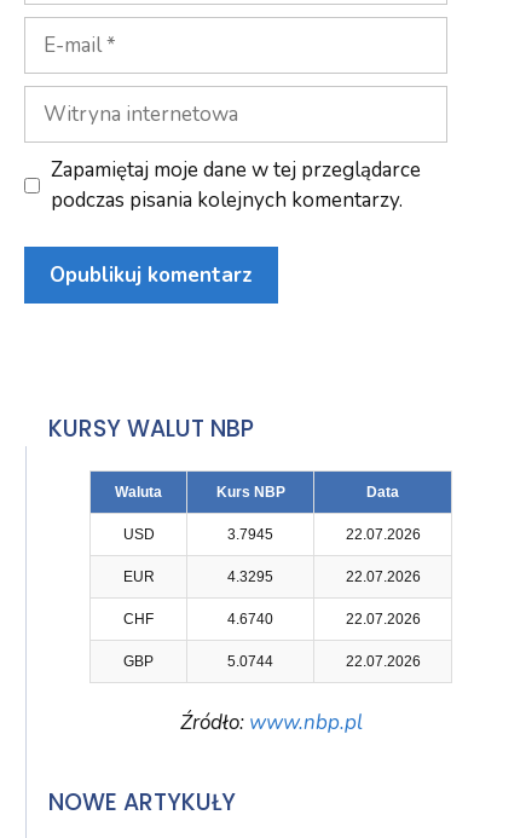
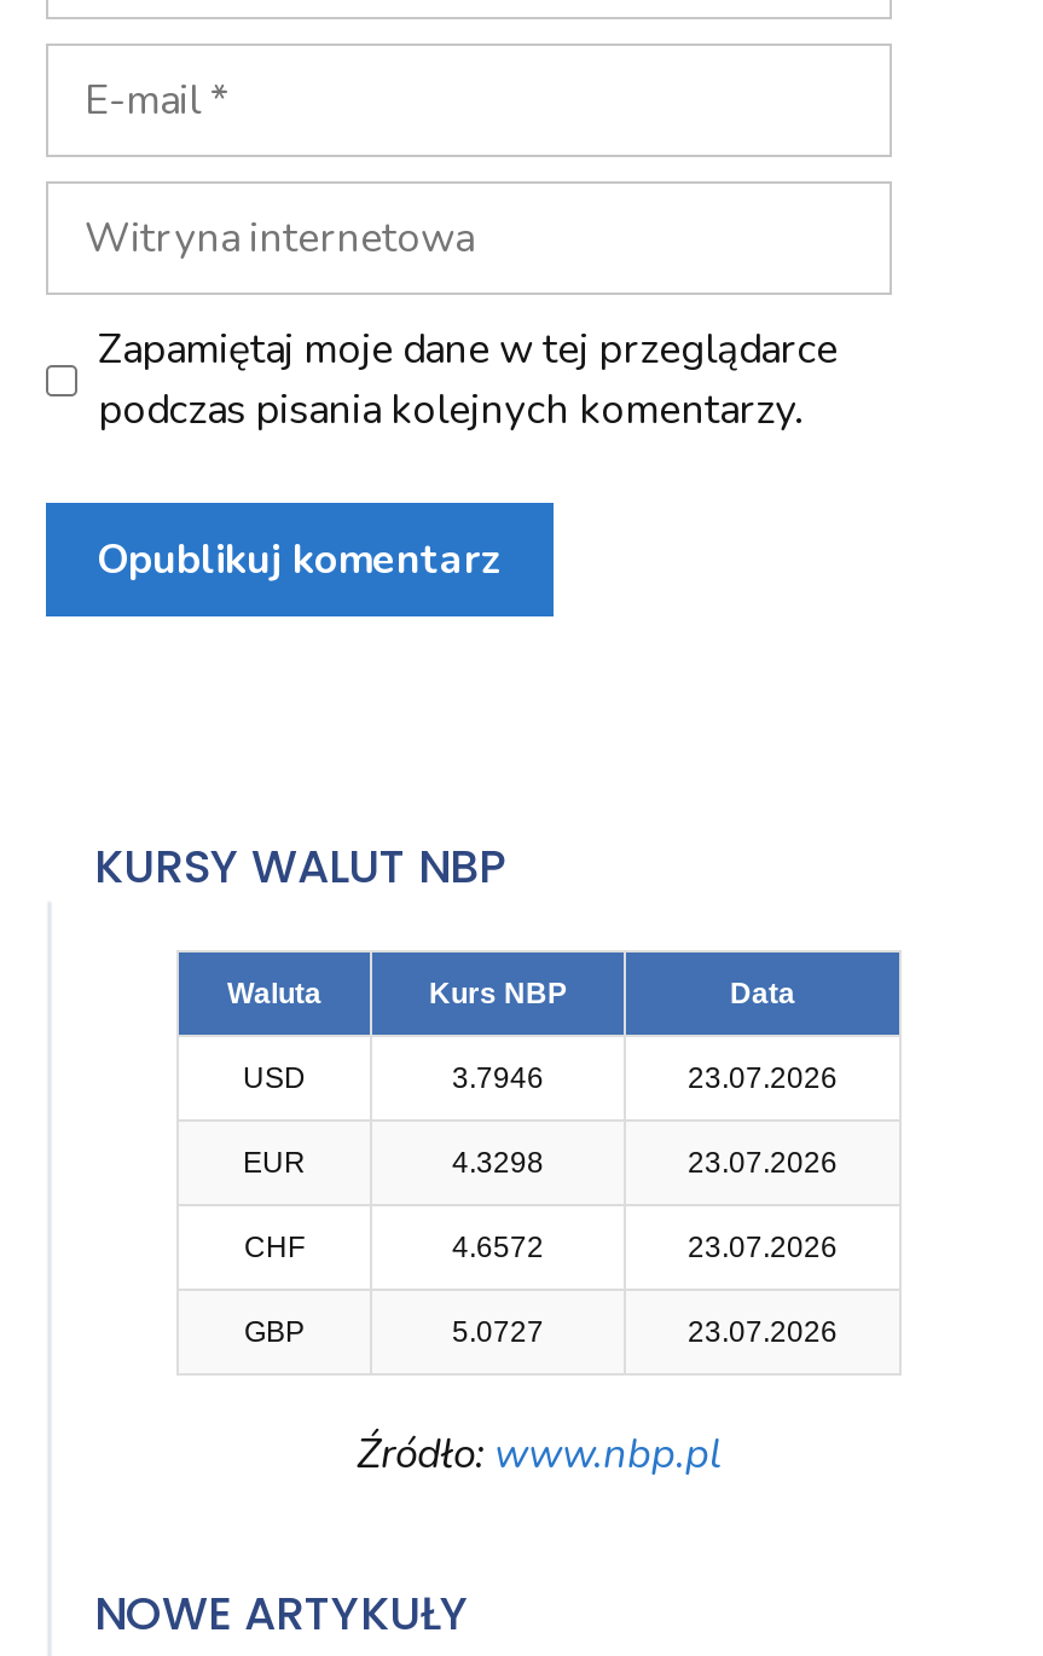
[227,526,273,543] 3.7945 -> [452,1061,544,1095] 3.7946
[345,526,420,543] 22.07.2026 -> [688,1061,838,1095] 23.07.2026
[227,568,273,585] 4.3295 -> [452,1145,544,1179] 4.3298
[345,568,420,585] 22.07.2026 -> [688,1145,838,1179] 23.07.2026
[227,610,273,627] 4.6740 -> [452,1230,544,1264] 4.6572
[345,610,420,627] 22.07.2026 -> [688,1230,838,1264] 23.07.2026
[227,653,273,670] 5.0744 -> [452,1315,544,1348] 5.0727
[345,653,420,670] 22.07.2026 -> [688,1315,838,1348] 23.07.2026

